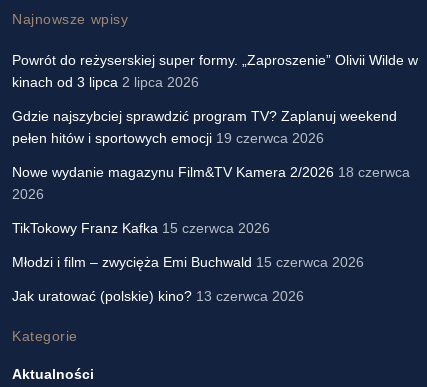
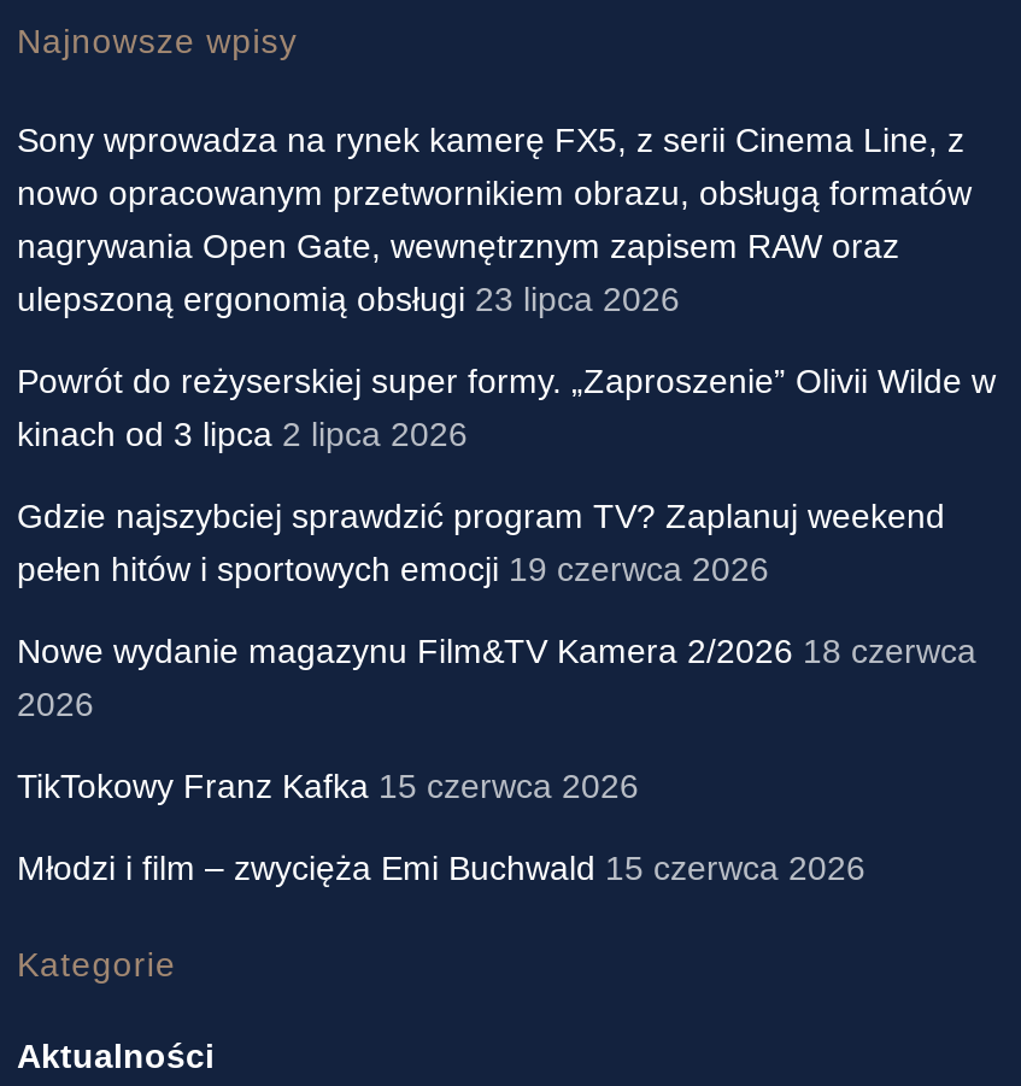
none -> [17,121,972,318] Sony wprowadza na rynek kamerę FX5, z serii Cinema Line, z | nowo opracowanym przetwornikiem obrazu, obsługą formatów | nagrywania Open Gate, wewnętrznym zapisem RAW oraz | ulepszoną ergonomią obsługi 23 lipca 2026
moved [12,52,418,270] -> [17,362,996,887]: Powrót do reżyserskiej super formy. „Zaproszenie” Olivii Wilde w | kinach od 3 lipca 2 lipca 2026 | Gdzie najszybciej sprawdzić program TV? Zaplanuj weekend | pełen hitów i sportowych emocji 19 czerwca 2026 | Nowe wydanie magazynu Film&TV Kamera 2/2026 18 czerwca | 2026 | TikTokowy Franz Kafka 15 czerwca 2026 | Młodzi i film – zwycięża Emi Buchwald 15 czerwca 2026
[12,288,304,304] Jak uratować (polskie) kino? 13 czerwca 2026 -> none

